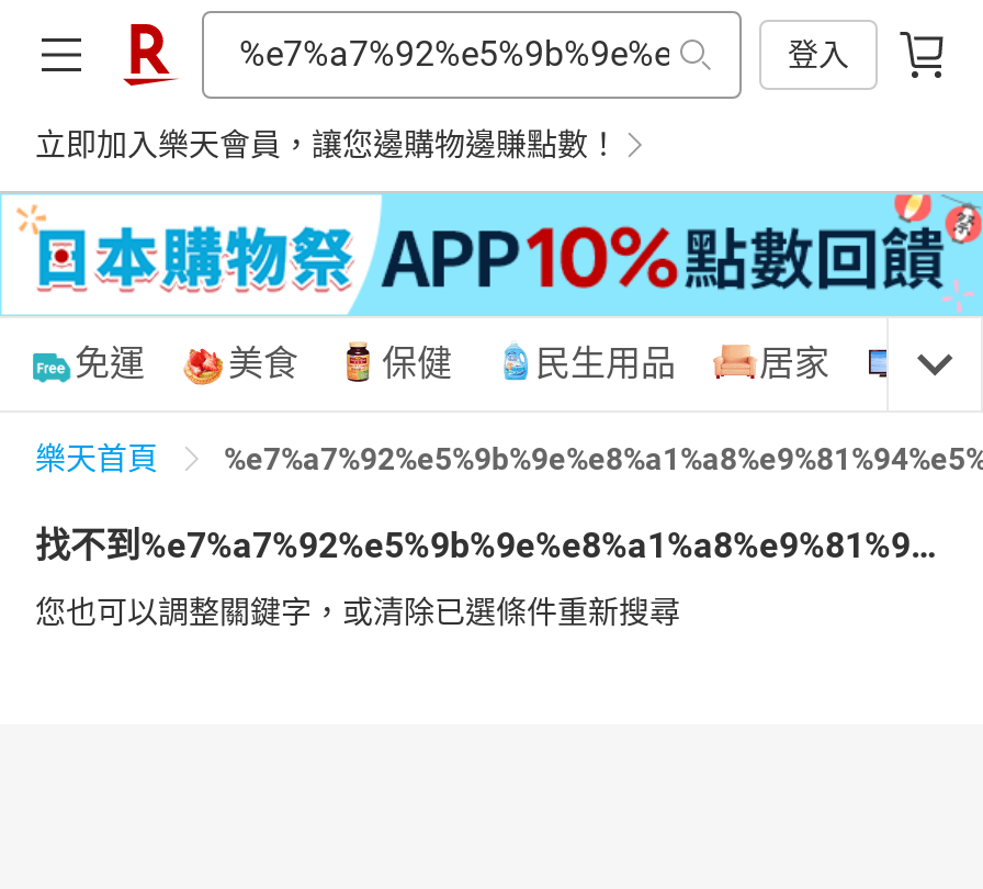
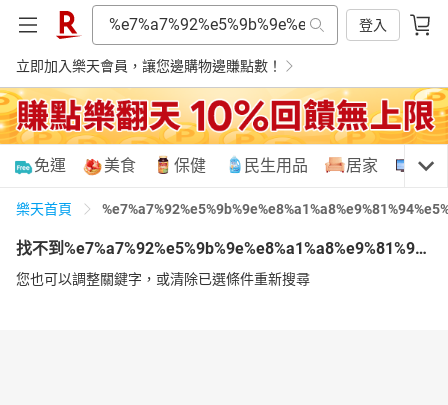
[7,191,976,318] [image] -> [3,87,445,145] [image]

